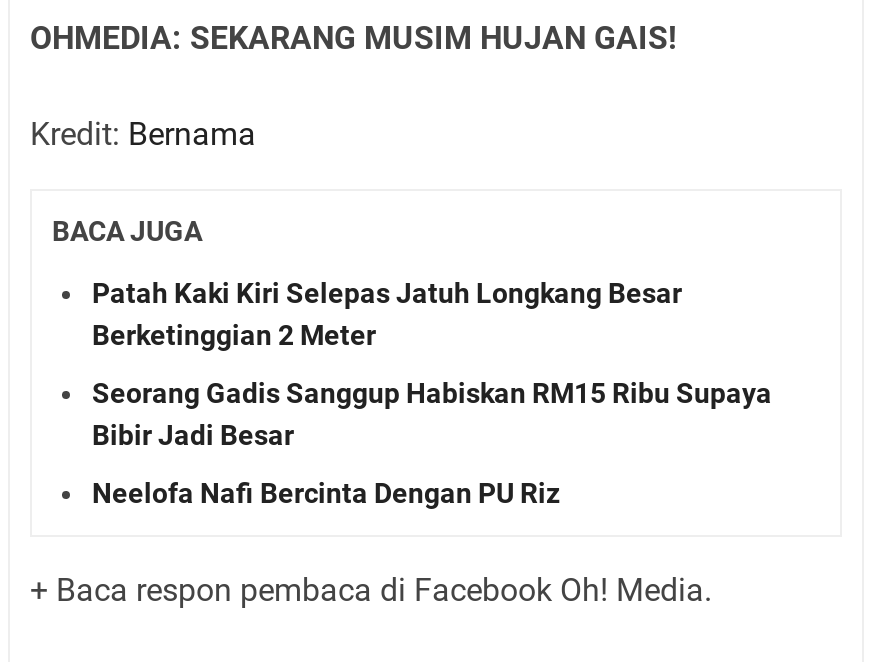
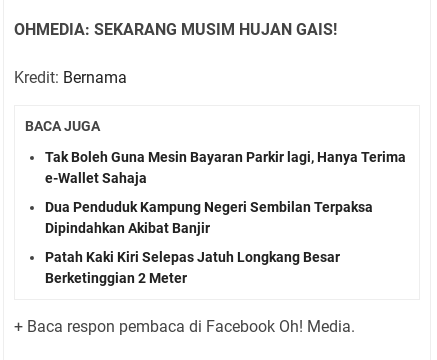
none -> [45,149,406,236] Tak Boleh Guna Mesin Bayaran Parkir lagi, Hanya Terima | e-Wallet Sahaja | Dua Penduduk Kampung Negeri Sembilan Terpaksa | Dipindahkan Akibat Banjir
moved [92,277,682,351] -> [45,249,340,286]: Patah Kaki Kiri Selepas Jatuh Longkang Besar | Berketinggian 2 Meter
[92,377,772,509] Seorang Gadis Sanggup Habiskan RM15 Ribu Supaya | Bibir Jadi Besar | Neelofa Nafi Bercinta Dengan PU Riz -> none

